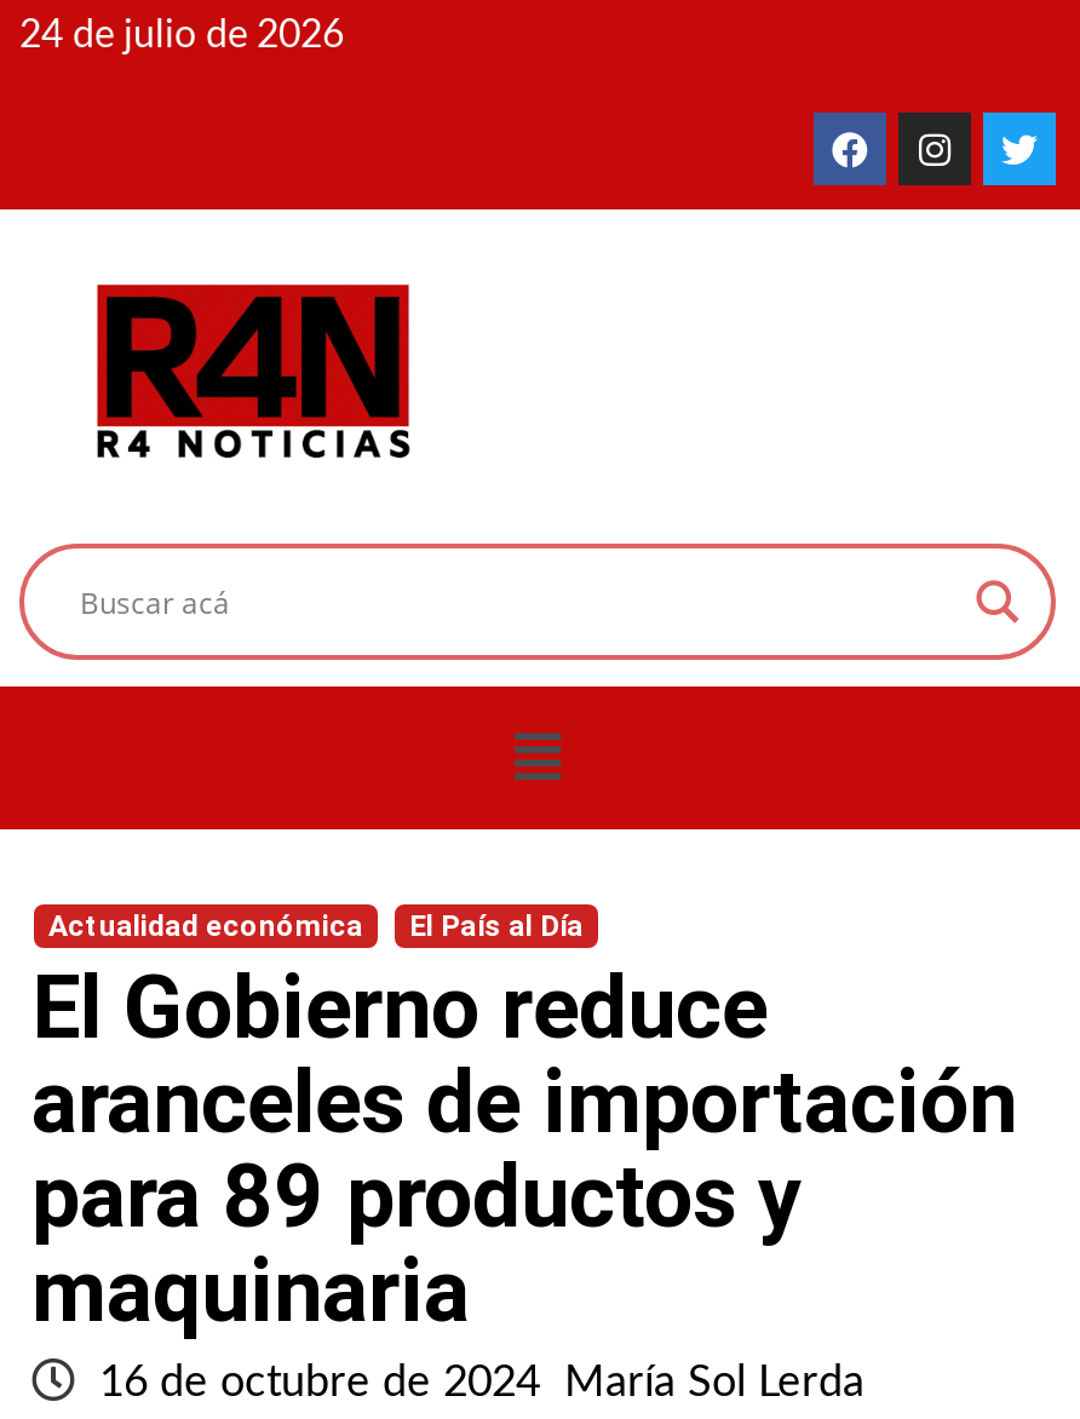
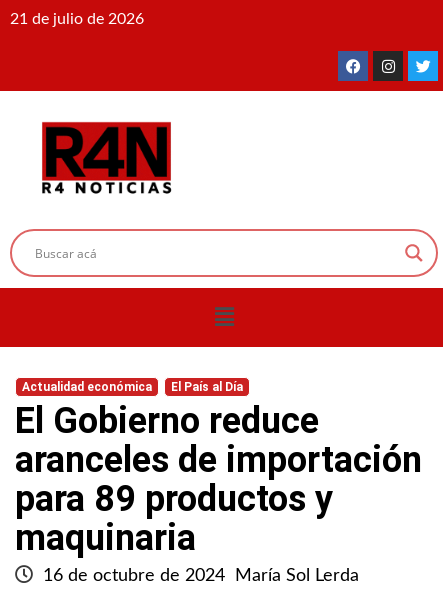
[19,16,344,54] 24 de julio de 2026 -> [10,11,144,27] 21 de julio de 2026

